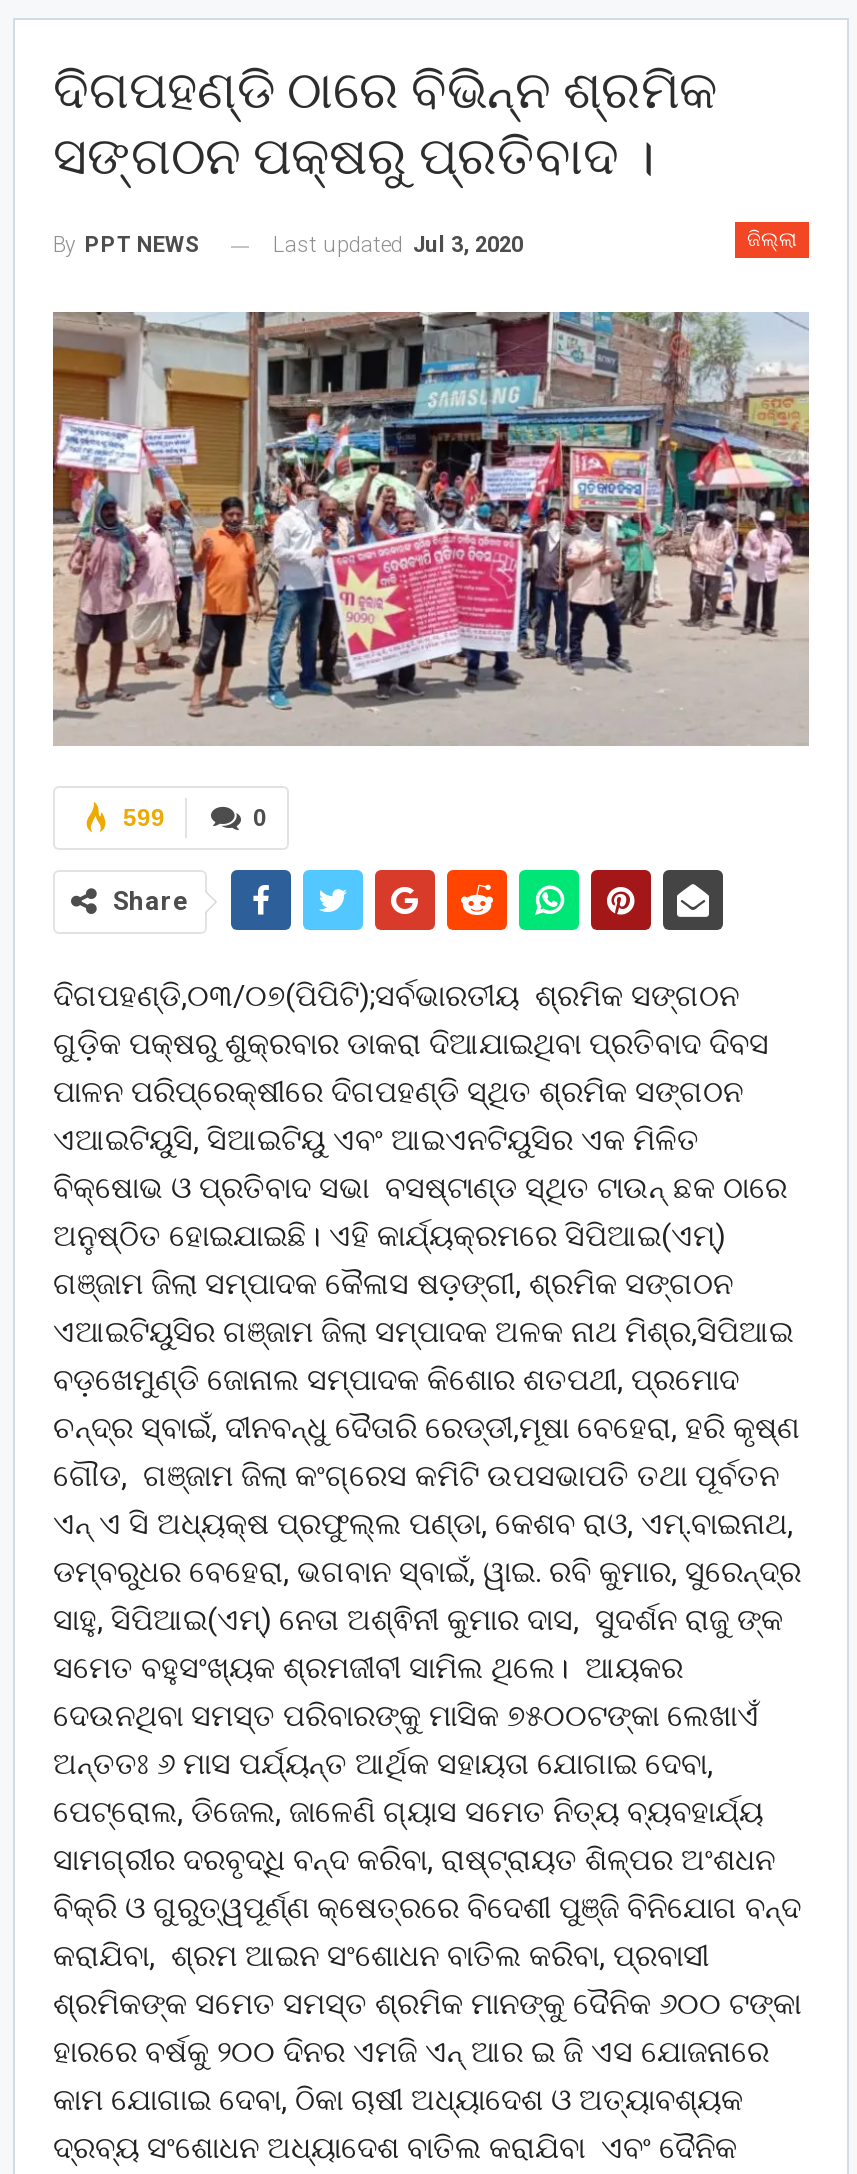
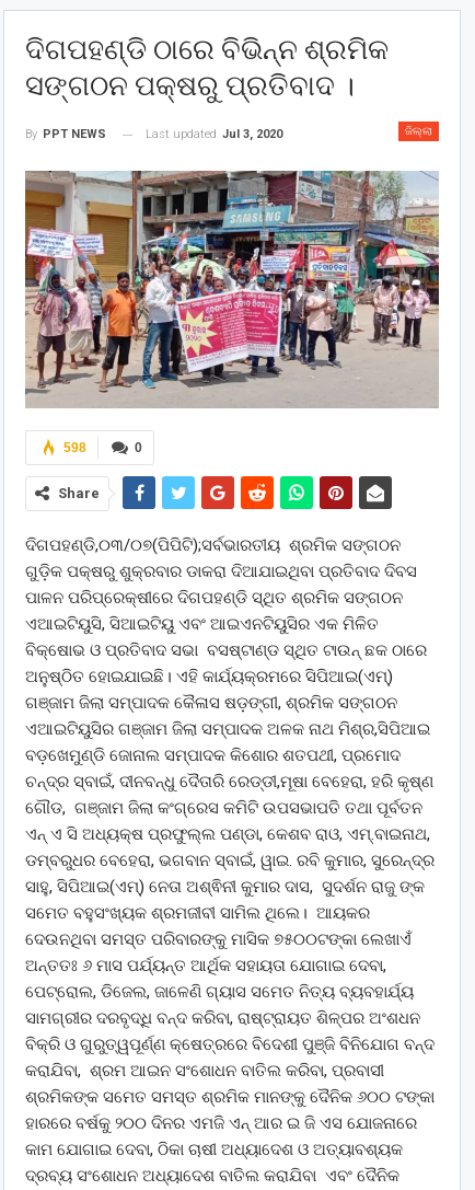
[123,804,165,832] 599 -> [63,440,86,455] 598

